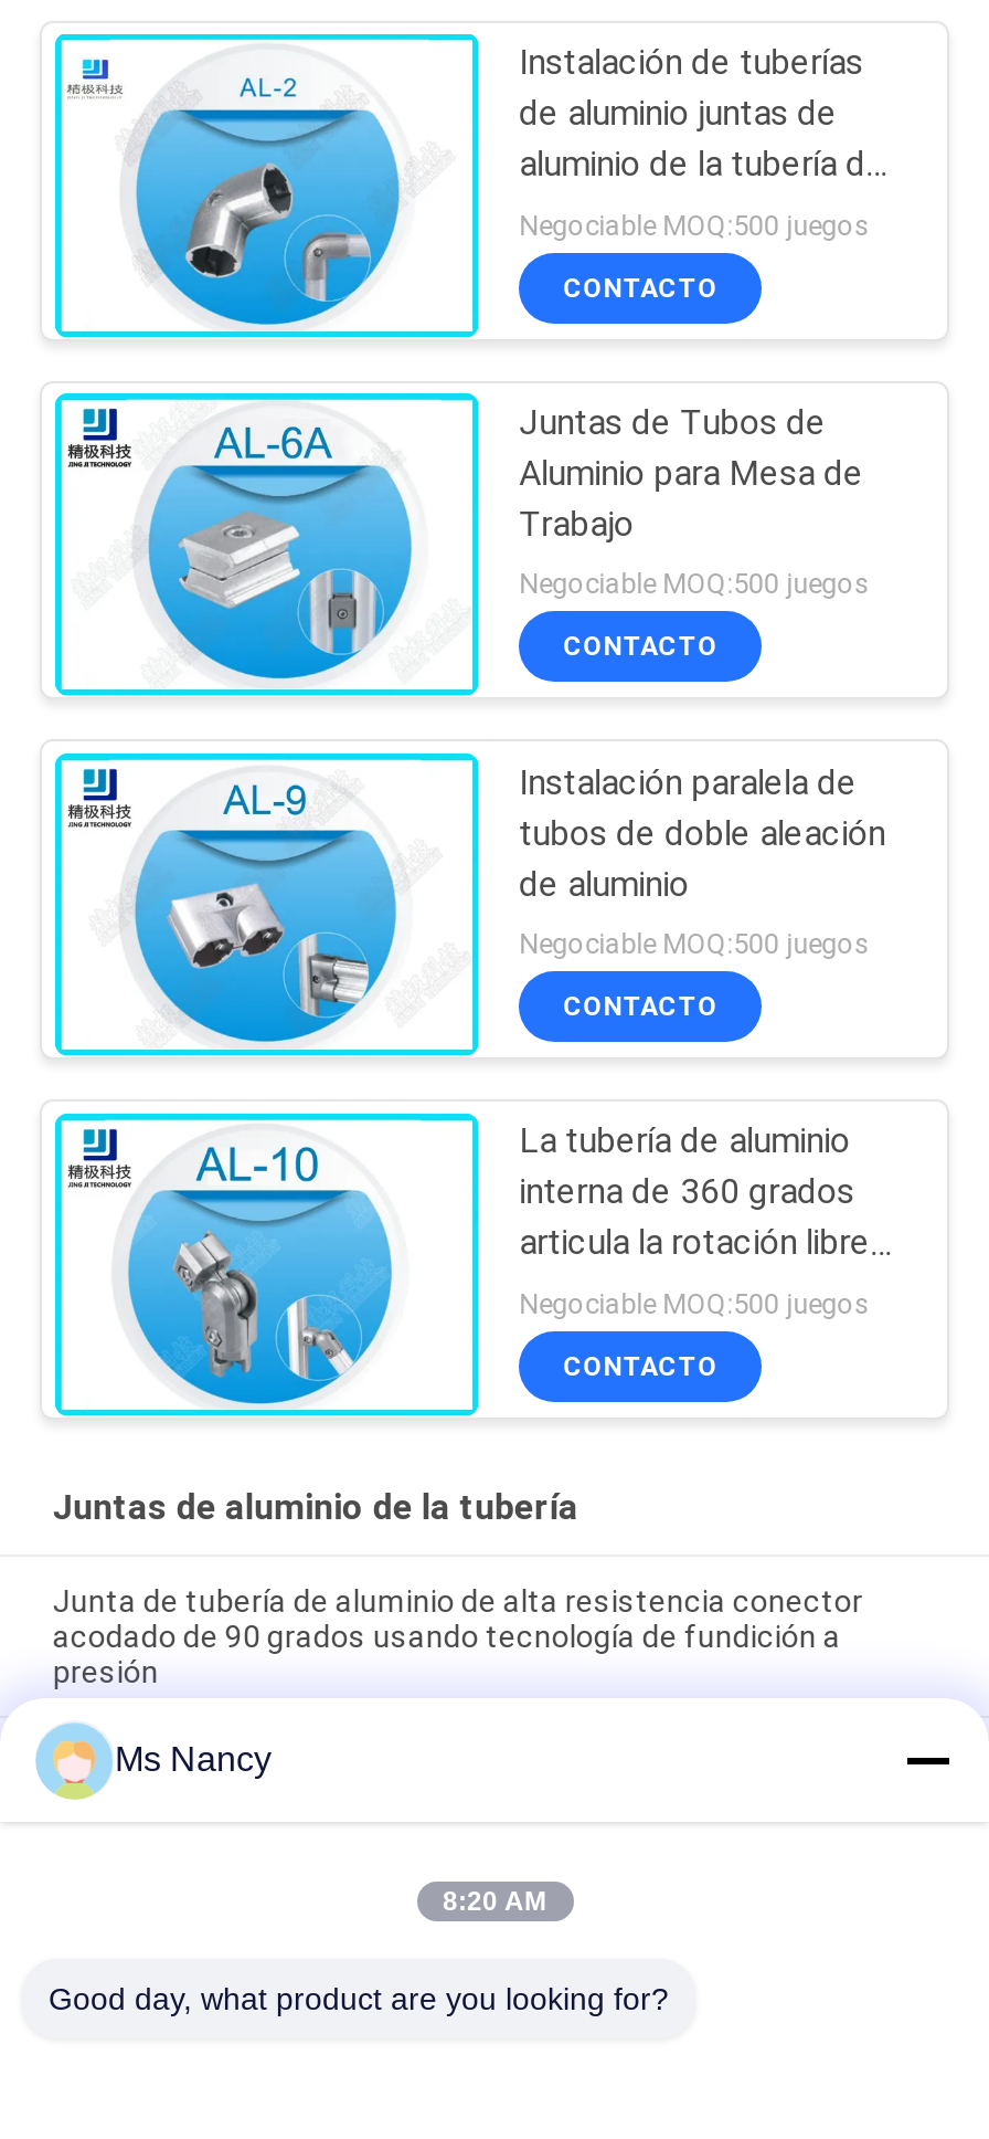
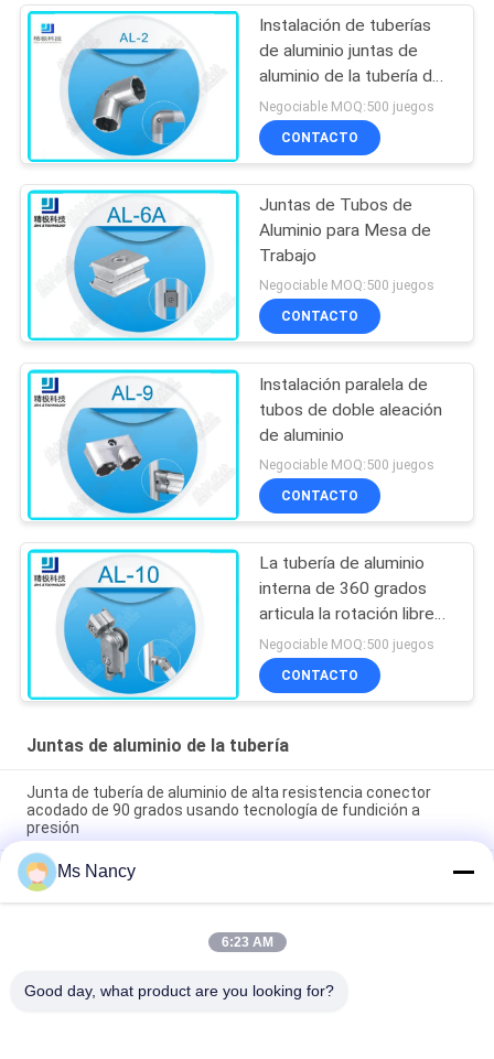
[443,1886,546,1917] 8:20 AM -> [221,934,273,950] 6:23 AM

